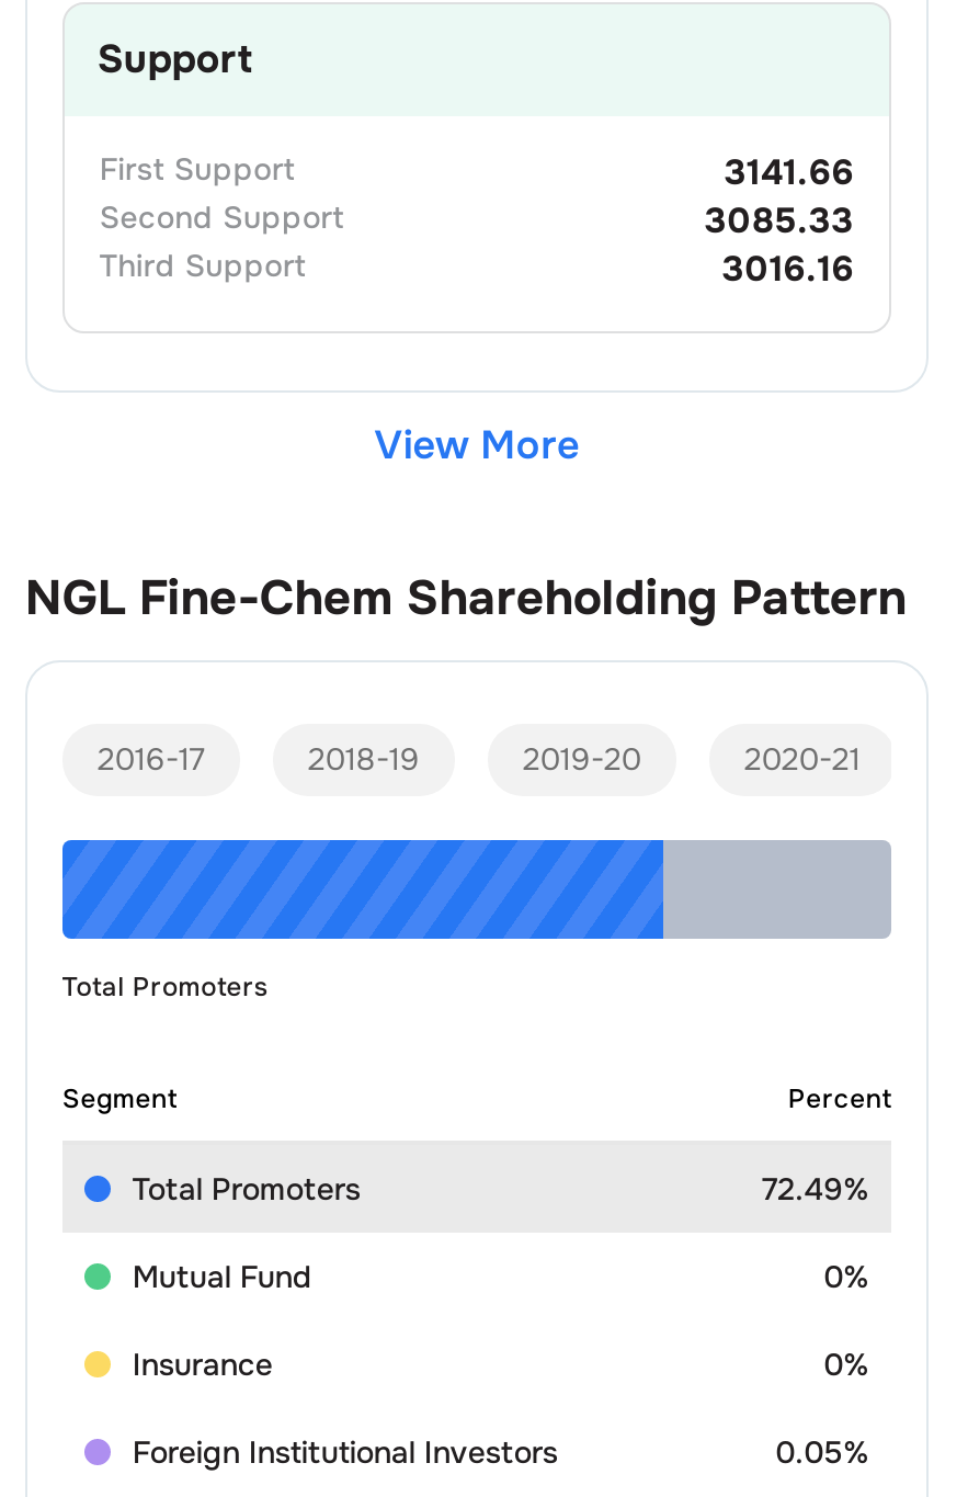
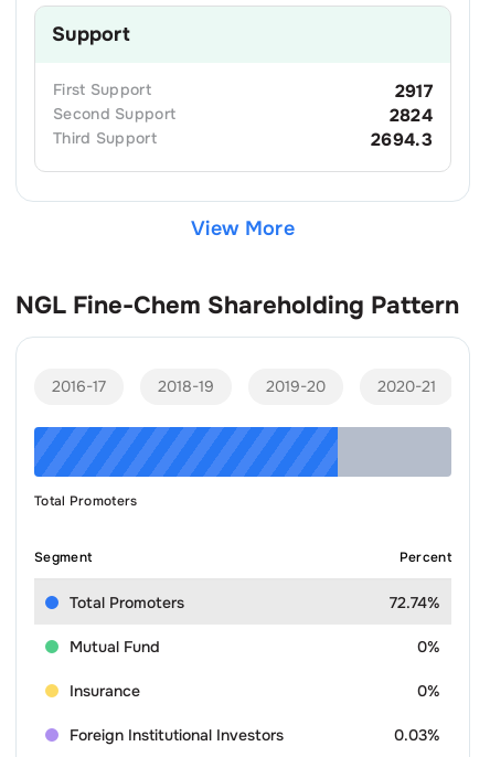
[724,149,854,195] 3141.66 -> [395,79,433,103] 2917
[704,197,854,243] 3085.33 -> [389,104,433,127] 2824
[722,246,854,292] 3016.16 -> [371,128,433,151] 2694.3
[762,1169,870,1209] 72.49% -> [390,593,440,612] 72.74%
[775,1432,870,1472] 0.05% -> [394,725,440,745] 0.03%

